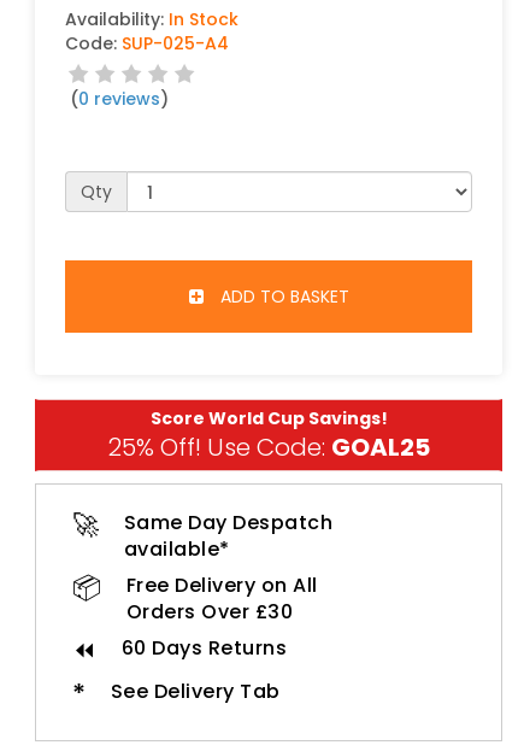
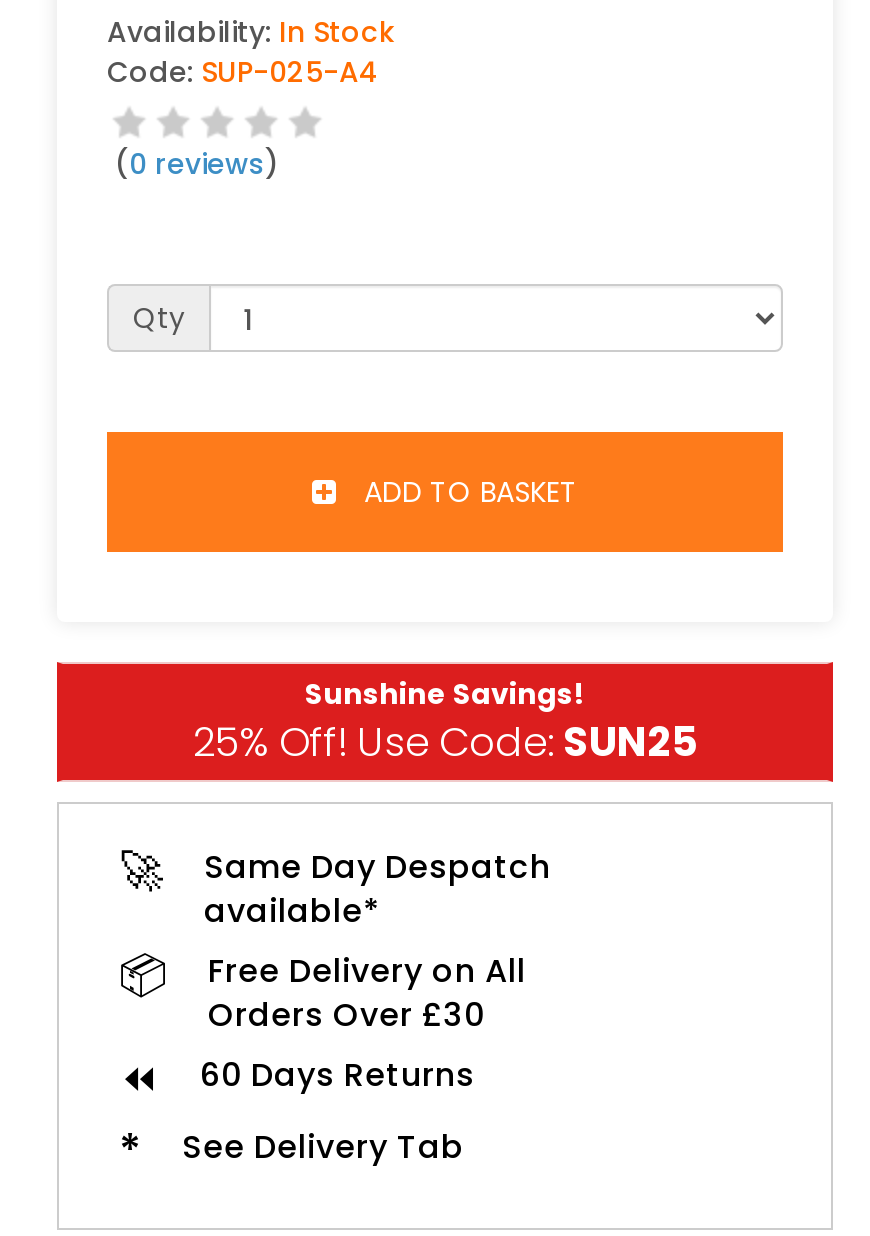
[108,406,429,464] Score World Cup Savings! | 25% Off! Use Code: GOAL25 -> [193,674,697,770] Sunshine Savings! | 25% Off! Use Code: SUN25

